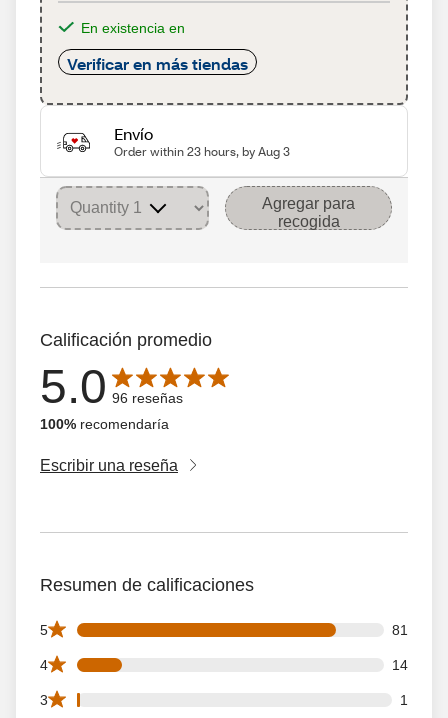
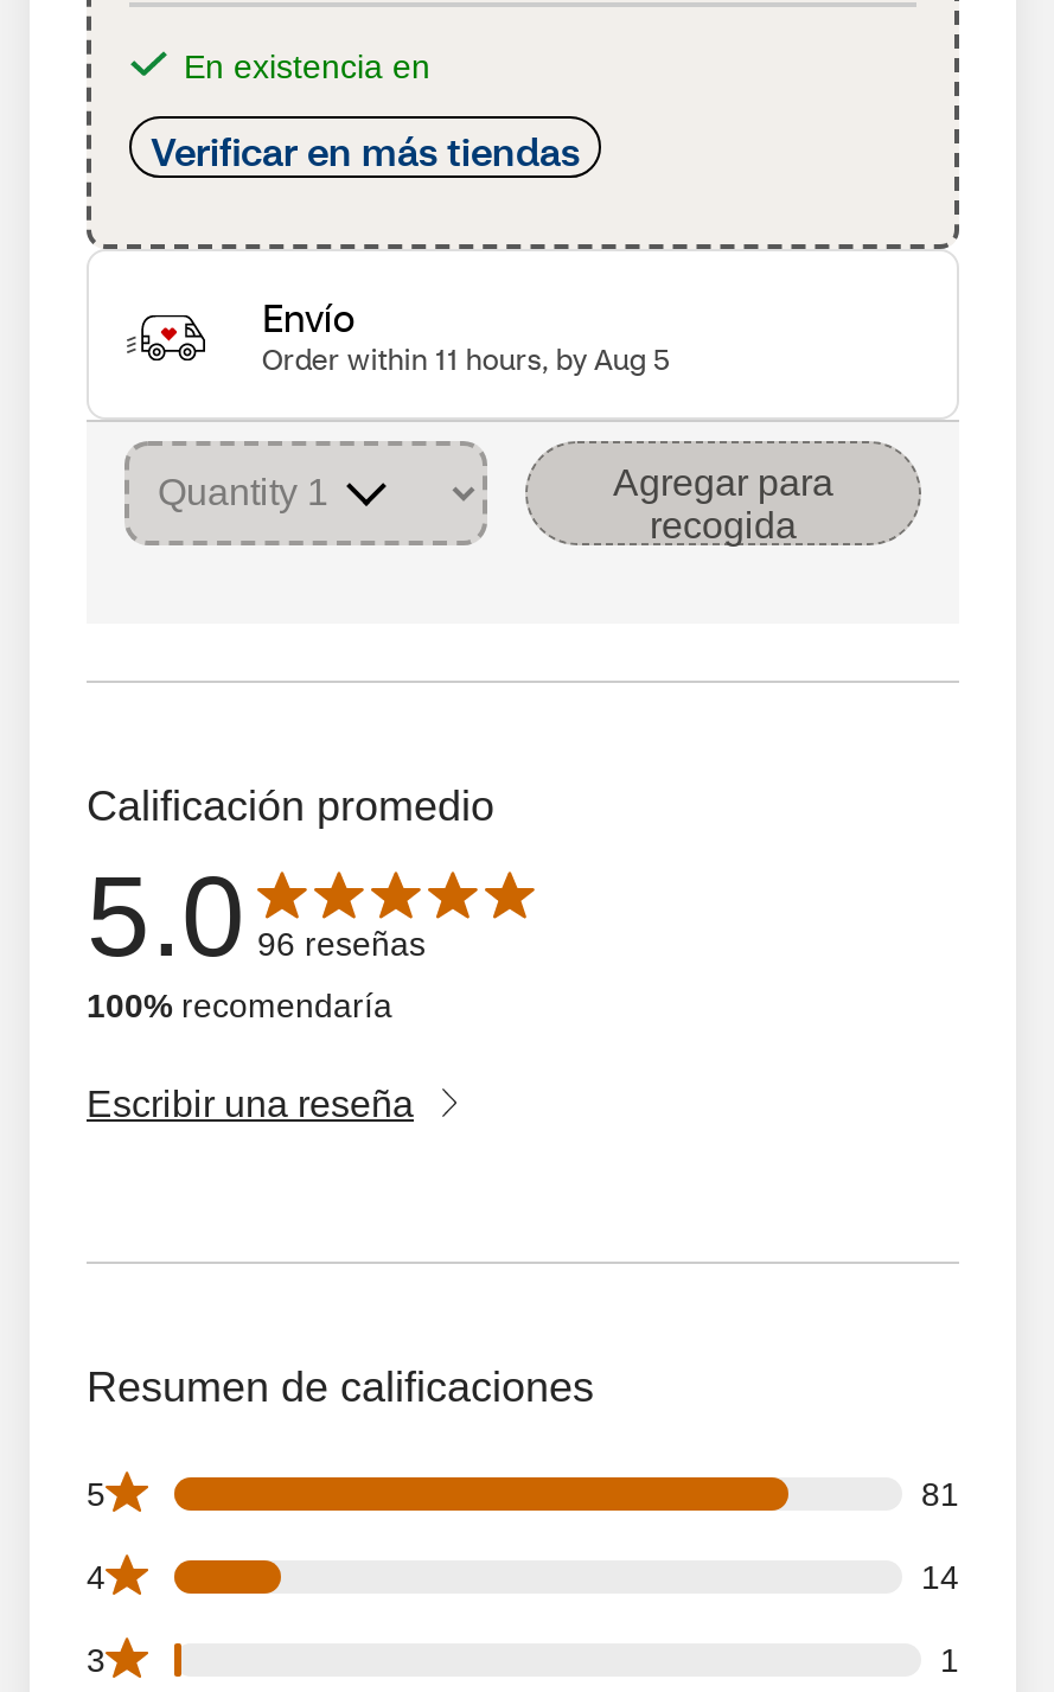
[114,144,290,159] Order within 23 hours, by Aug 3 -> [262,341,669,377] Order within 11 hours, by Aug 5

